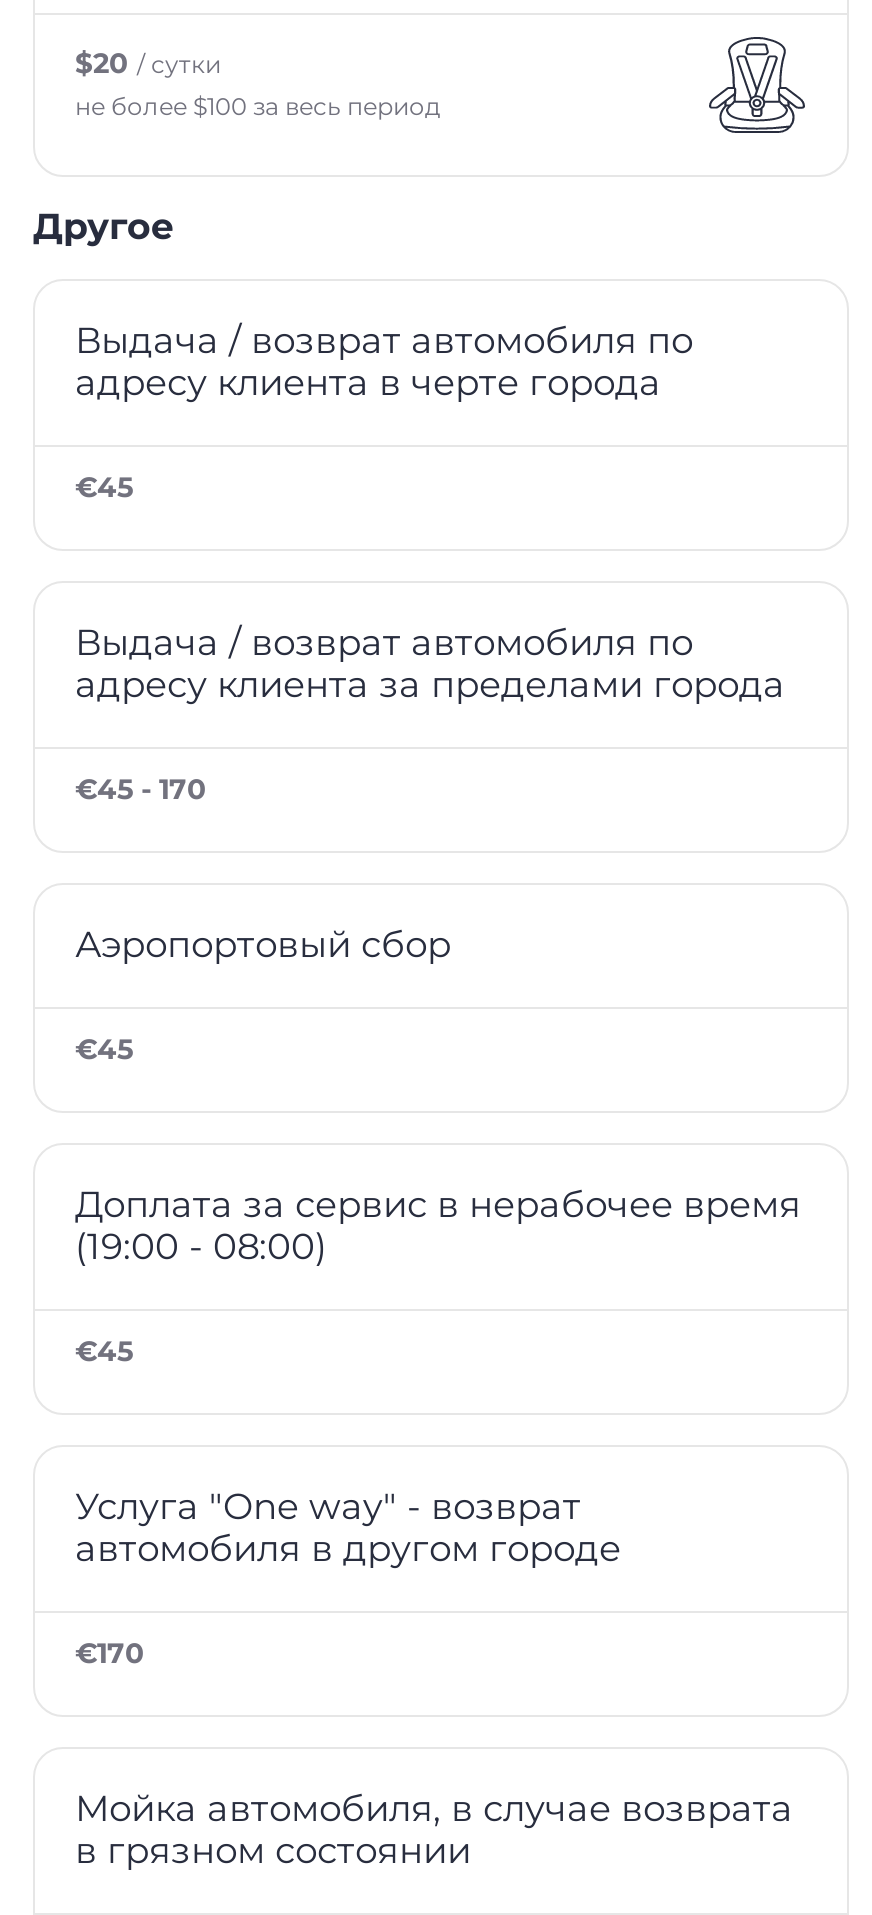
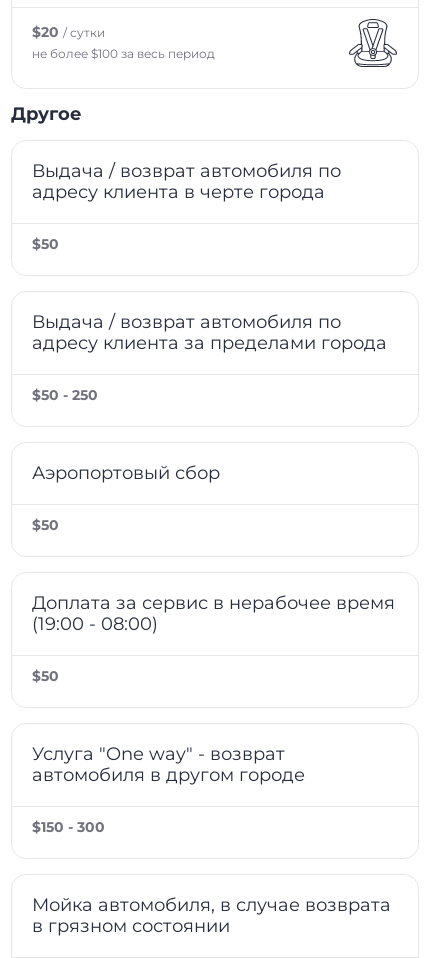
[75,469,133,505] €45 -> [32,235,59,253] $50
[75,771,207,807] €45 - 170 -> [32,386,98,404] $50 - 250
[75,1031,133,1067] €45 -> [32,516,59,534] $50
[75,1333,133,1369] €45 -> [32,667,59,685] $50
[75,1635,145,1671] €170 -> [32,818,105,836] $150 - 300

